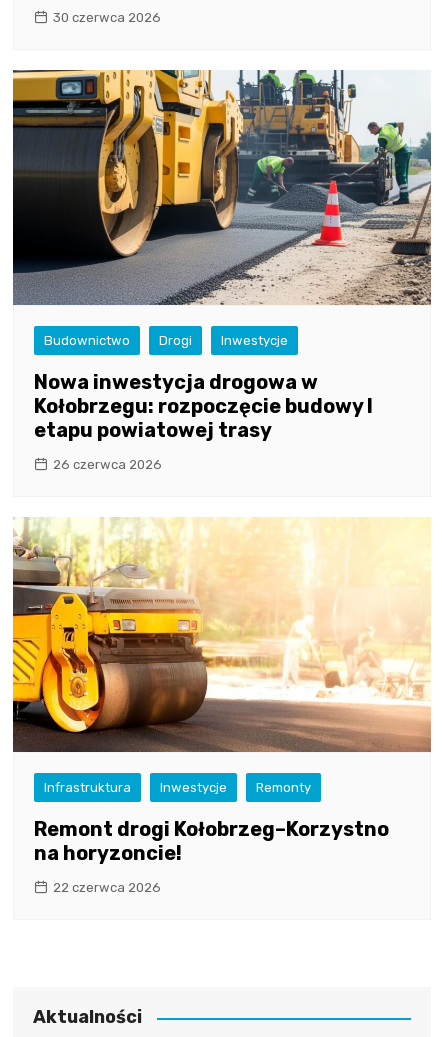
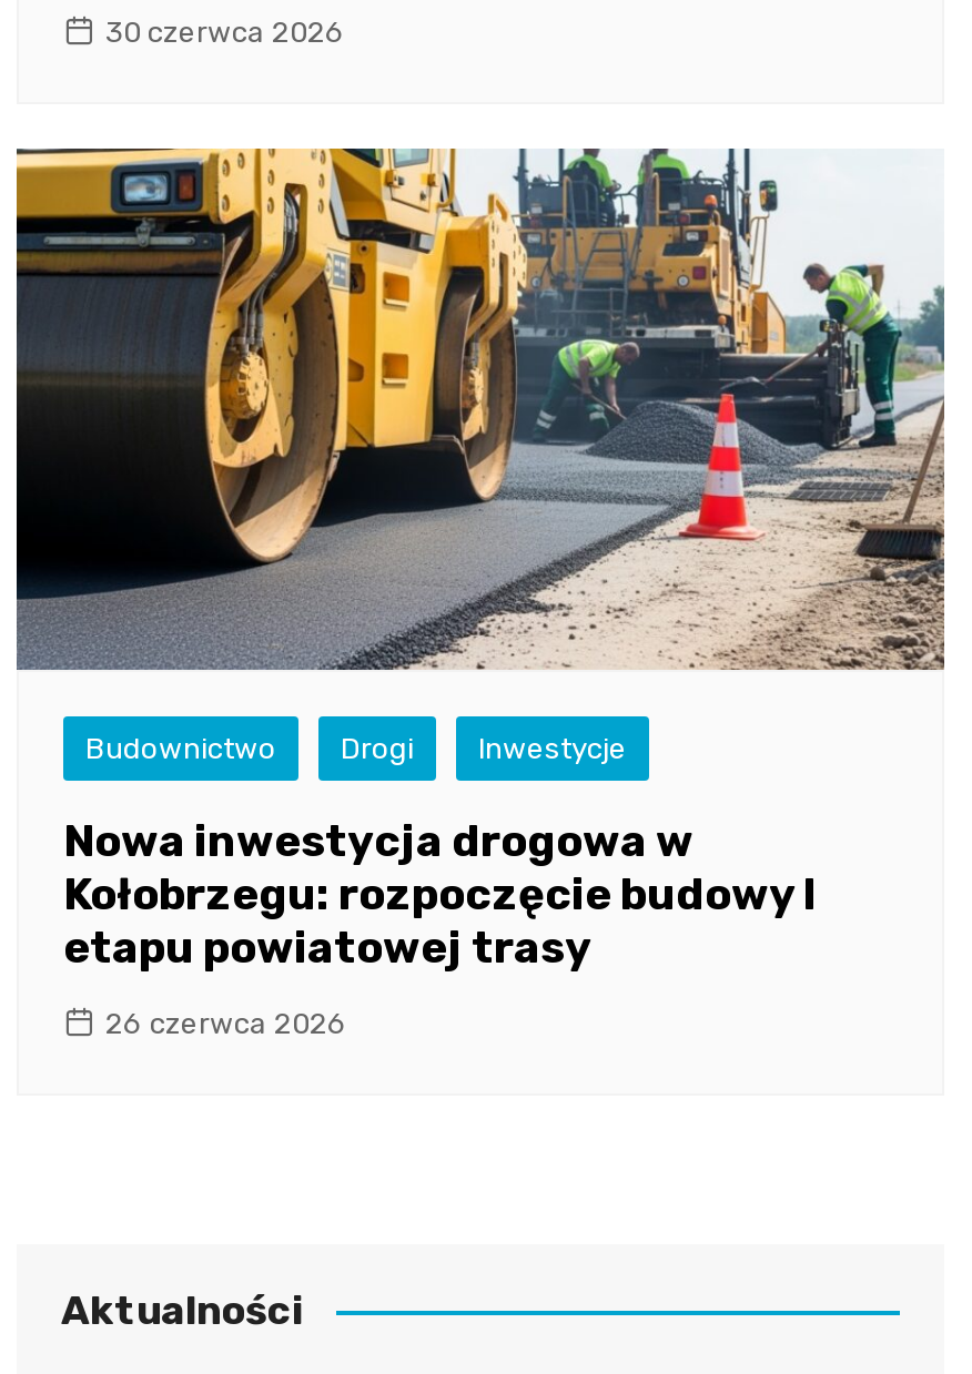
[12,517,432,895] [image] | Infrastruktura | Inwestycje | Remonty | Remont drogi Kołobrzeg–Korzystno | na horyzoncie! | 22 czerwca 2026 -> none

